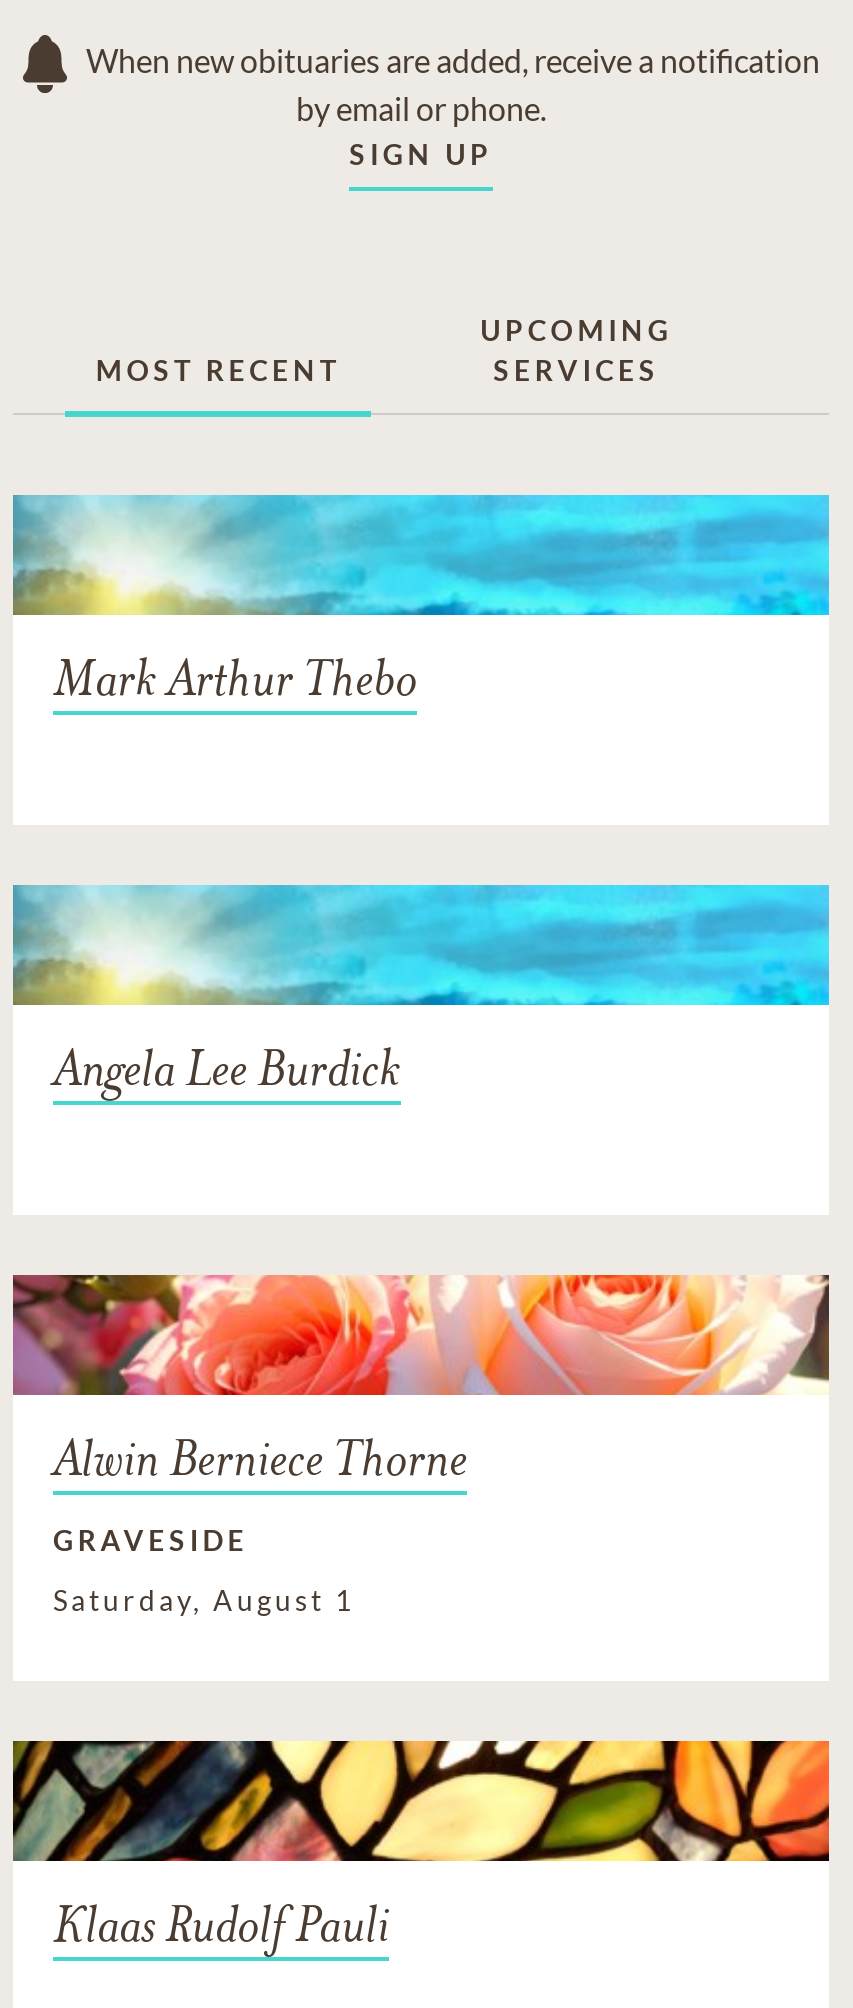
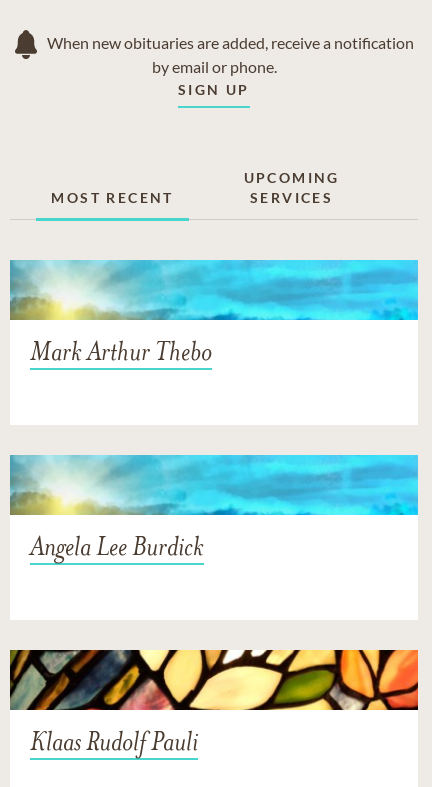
[11,1273,831,1618] [image] | Alwin Berniece Thorne | GRAVESIDE | Saturday, August 1 -> none

